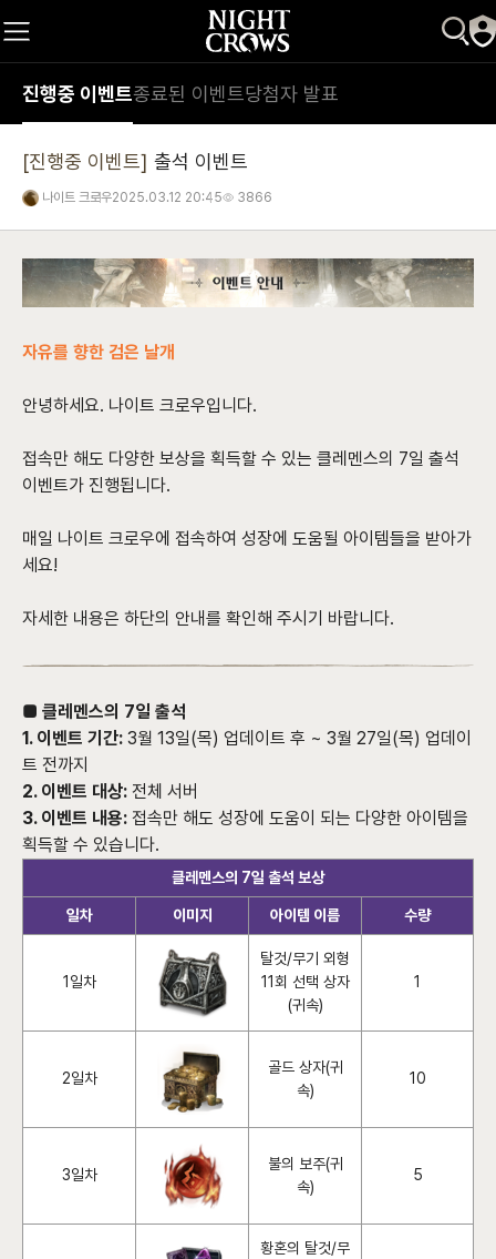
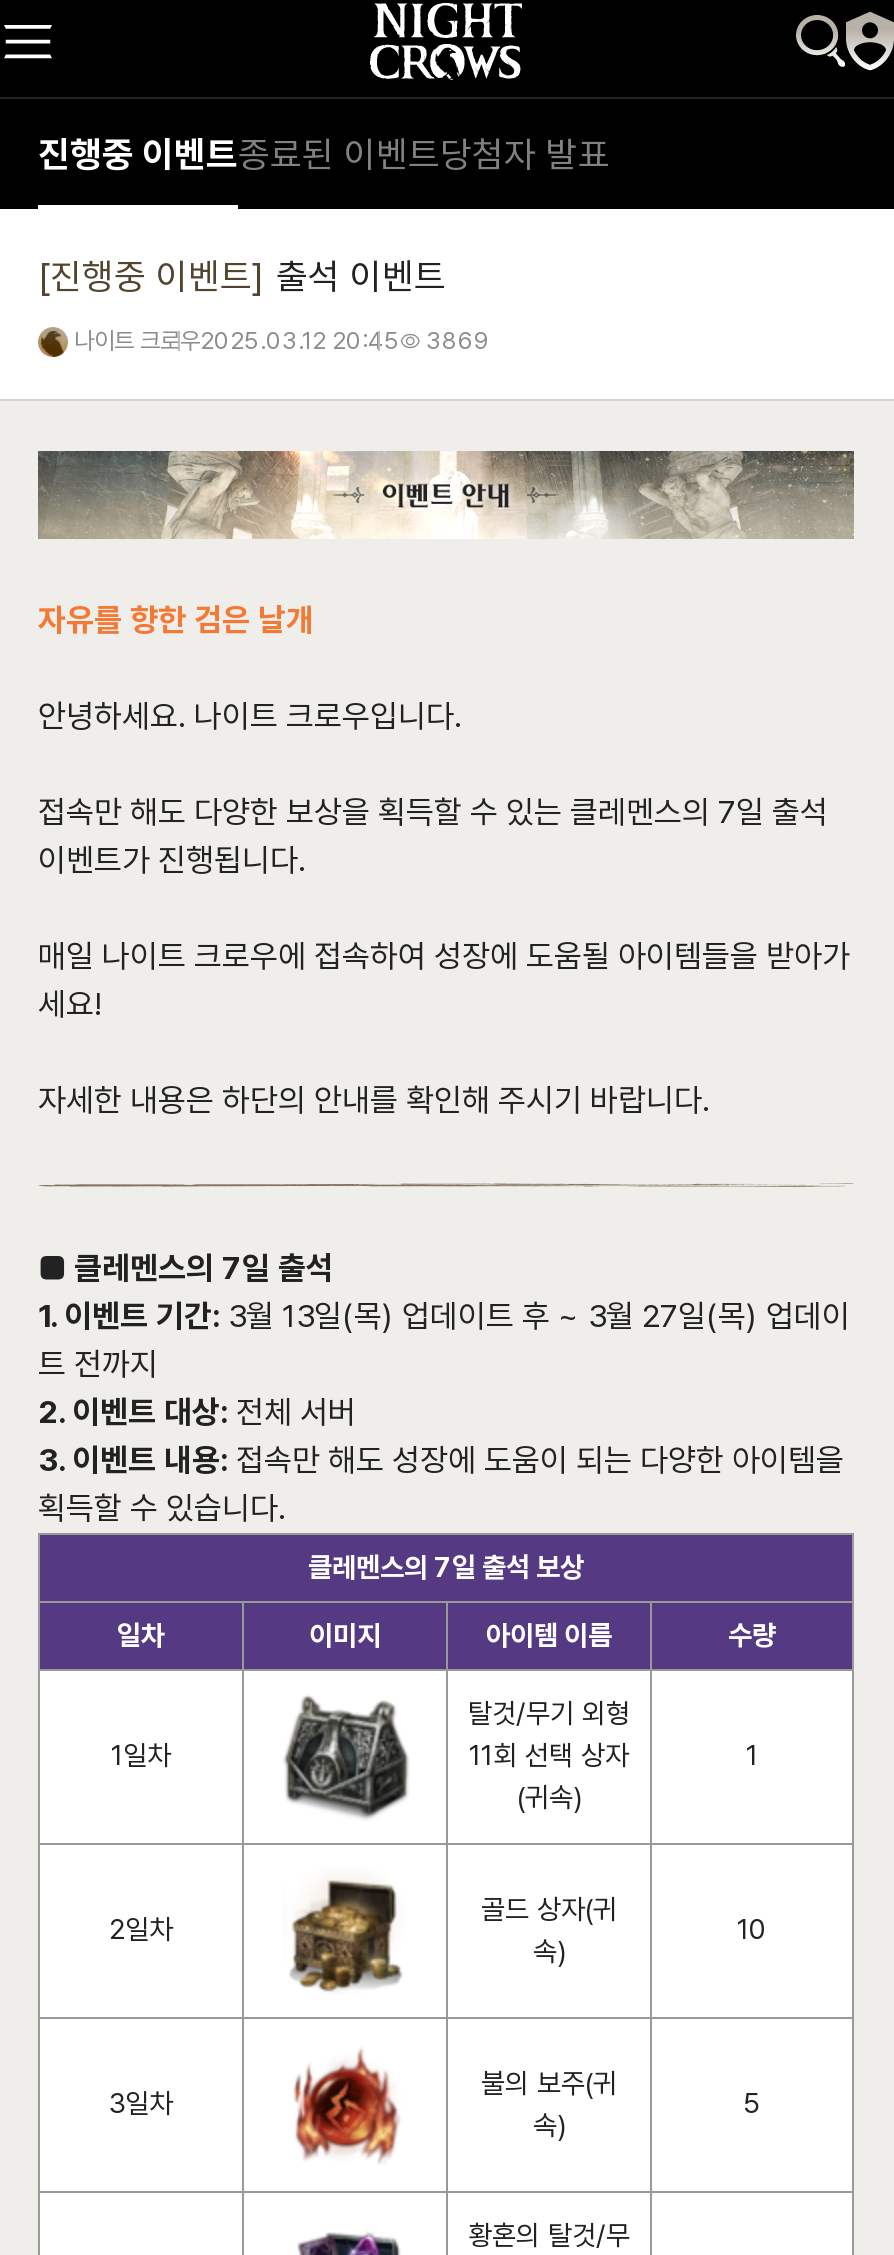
[42,190,272,205] 나이트 크로우2025.03.12 20:45 3866 -> [74,327,490,355] 나이트 크로우2025.03.12 20:45 3869

